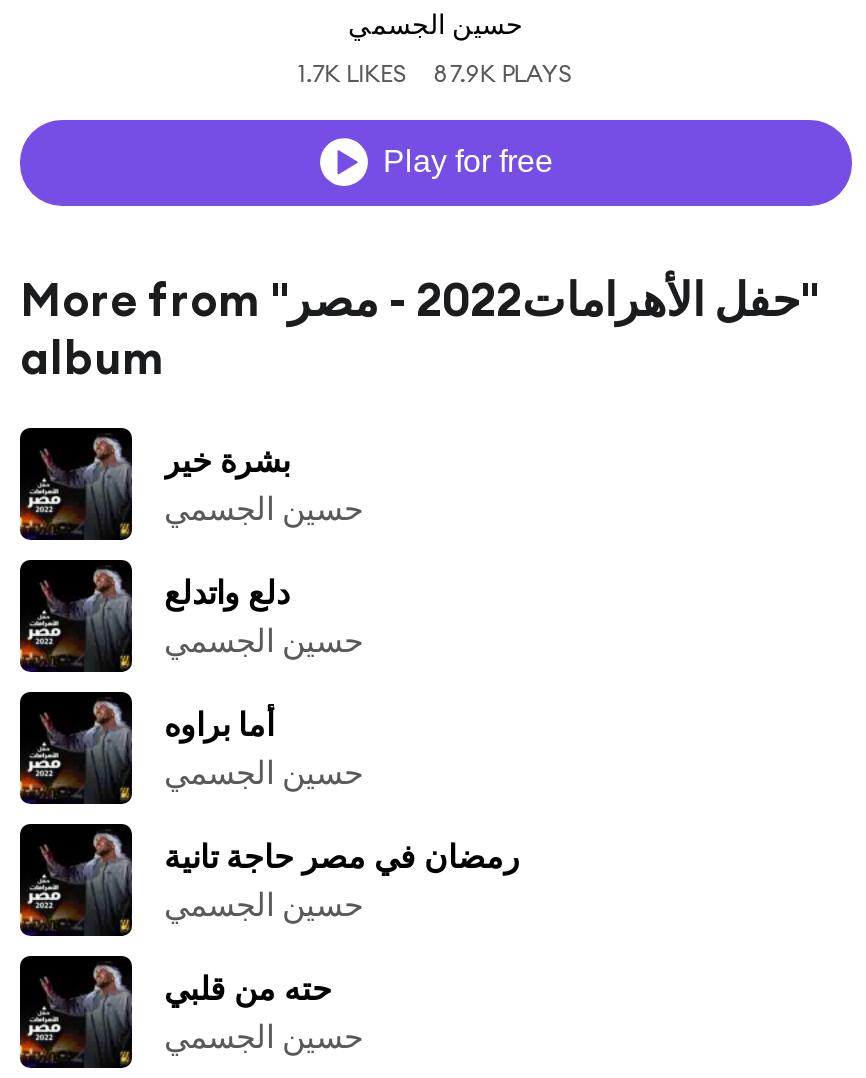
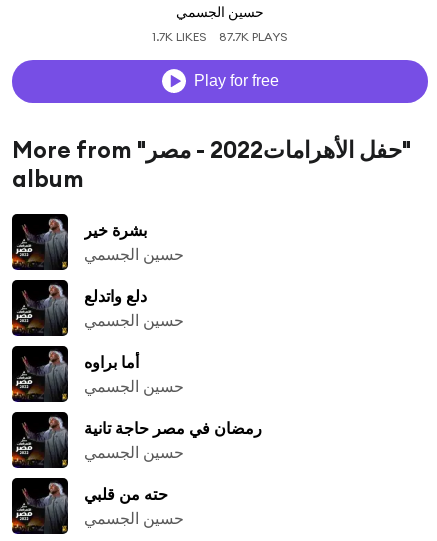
[298,58,574,88] 1.7K LIKES 87.9K PLAYS -> [152,29,288,44] 1.7K LIKES 87.7K PLAYS

